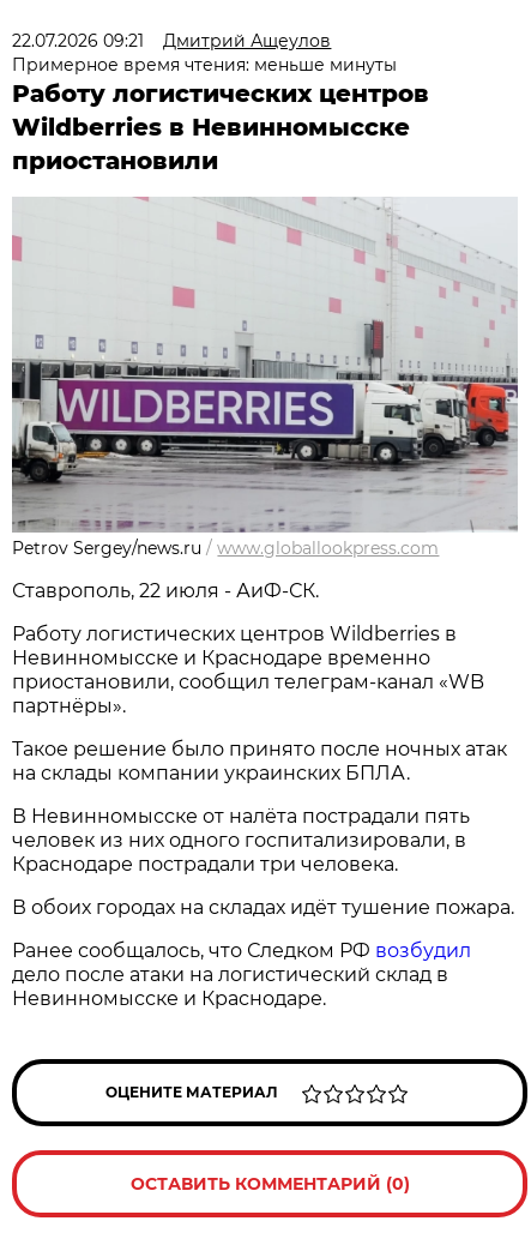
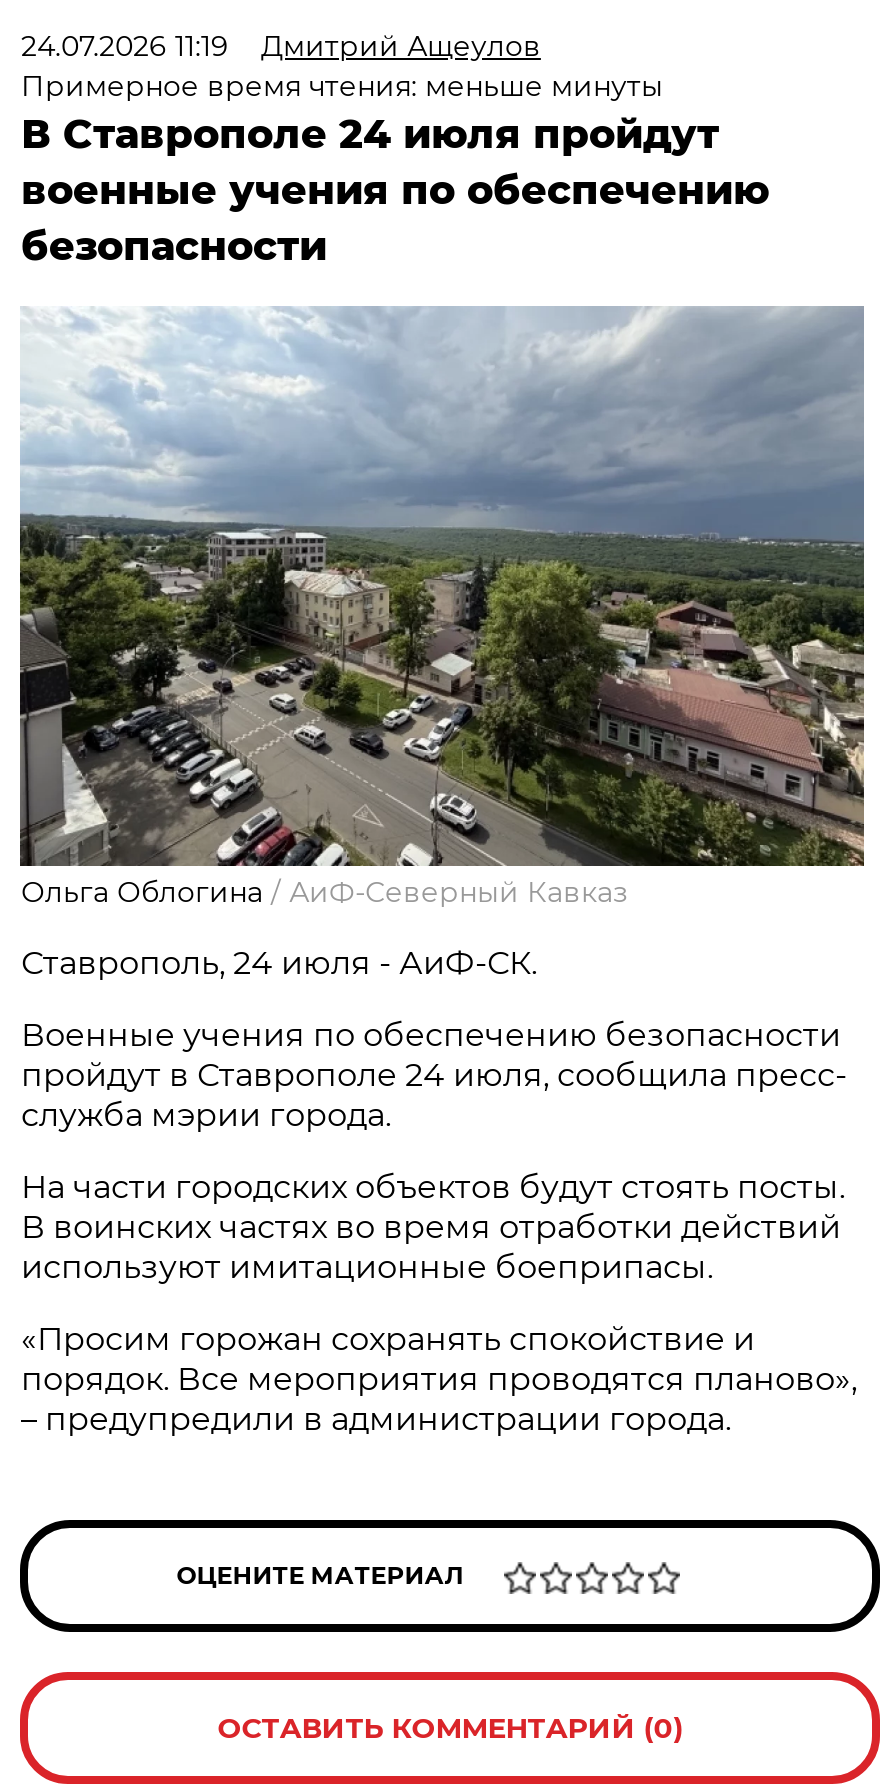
[12,30,331,52] 22.07.2026 09:21 Дмитрий Ащеулов -> [21,28,541,64] 24.07.2026 11:19 Дмитрий Ащеулов
[12,79,430,175] Работу логистических центров | Wildberries в Невинномысске | приостановили -> [21,110,769,270] В Ставрополе 24 июля пройдут | военные учения по обеспечению | безопасности
[12,197,518,1010] [image] | Petrov Sergey/news.ru / www.globallookpress.com | Ставрополь, 22 июля - АиФ-СК. | Работу логистических центров Wildberries в | Невинномысске и Краснодаре временно | приостановили, сообщил телеграм-канал «WB | партнёры». | Такое решение было принято после ночных атак | на склады компании украинских БПЛА. | В Невинномысске от налёта пострадали пять | человек из них одного госпитализировали, в | Краснодаре пострадали три человека. | В обоих городах на складах идёт тушение пожара. | Ранее сообщалось, что Следком РФ возбудил | дело после атаки на логистический склад в | Невинномысске и Краснодаре. -> [18,306,866,1438] [image] | Ольга Облогина / АиФ-Северный Кавказ | Ставрополь, 24 июля - АиФ-СК. | Военные учения по обеспечению безопасности | пройдут в Ставрополе 24 июля, сообщила пресс- | служба мэрии города. | На части городских объектов будут стоять посты. | В воинских частях во время отработки действий | используют имитационные боеприпасы. | «Просим горожан сохранять спокойствие и | порядок. Все мероприятия проводятся планово», | – предупредили в администрации города.

